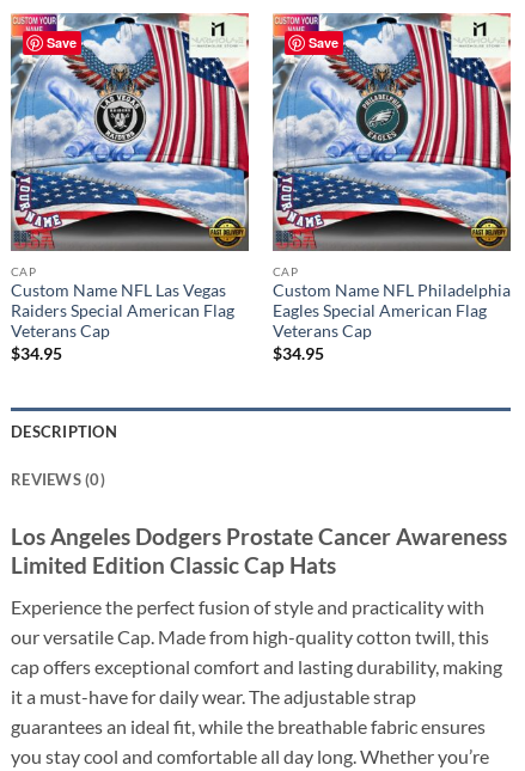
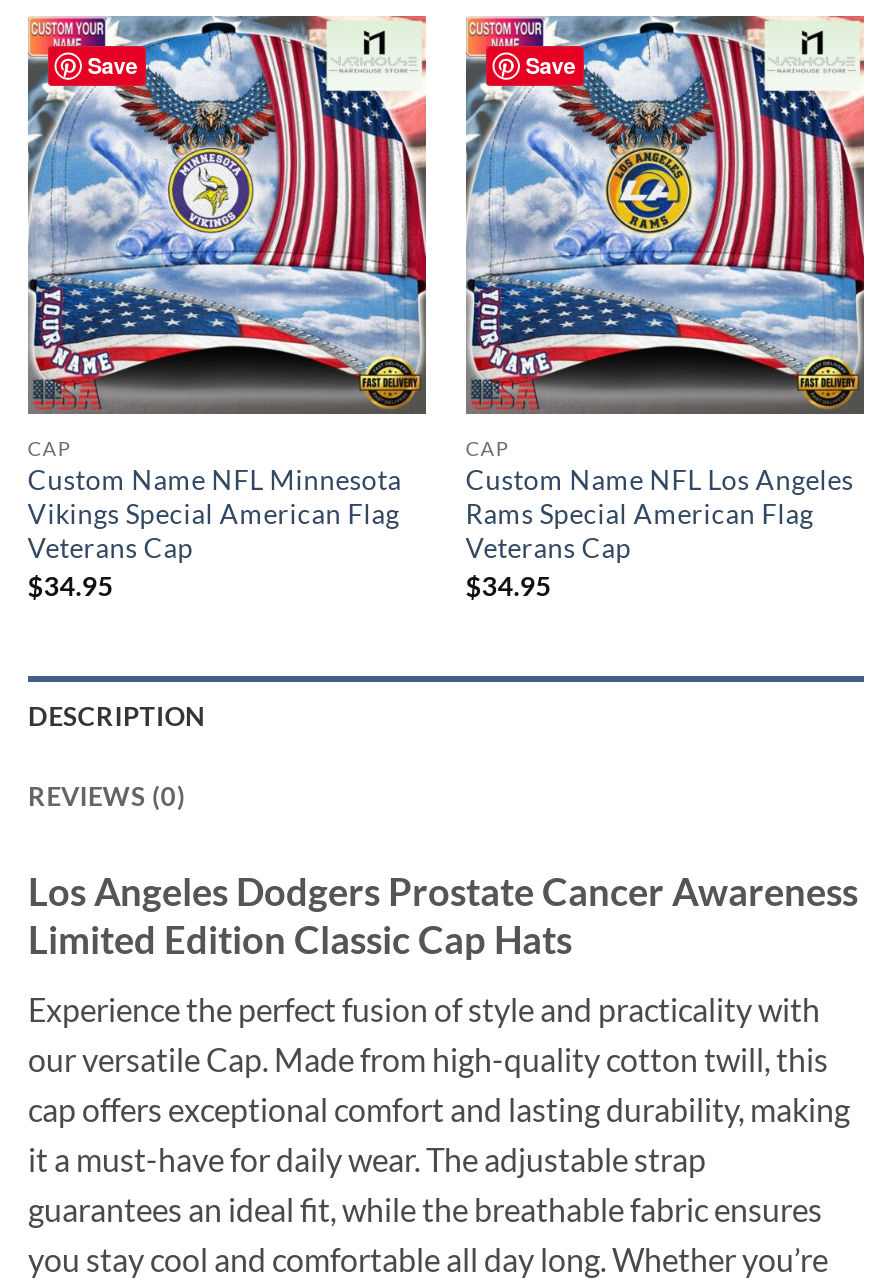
[94,93,146,143] [image] -> [168,148,254,234] [image]
[355,92,409,145] [image] -> [604,146,694,236] [image]
[11,281,234,321] Custom Name NFL Las Vegas | Raiders Special American Flag -> [28,465,402,531] Custom Name NFL Minnesota | Vikings Special American Flag
[272,281,510,321] Custom Name NFL Philadelphia | Eagles Special American Flag -> [466,465,854,531] Custom Name NFL Los Angeles | Rams Special American Flag

